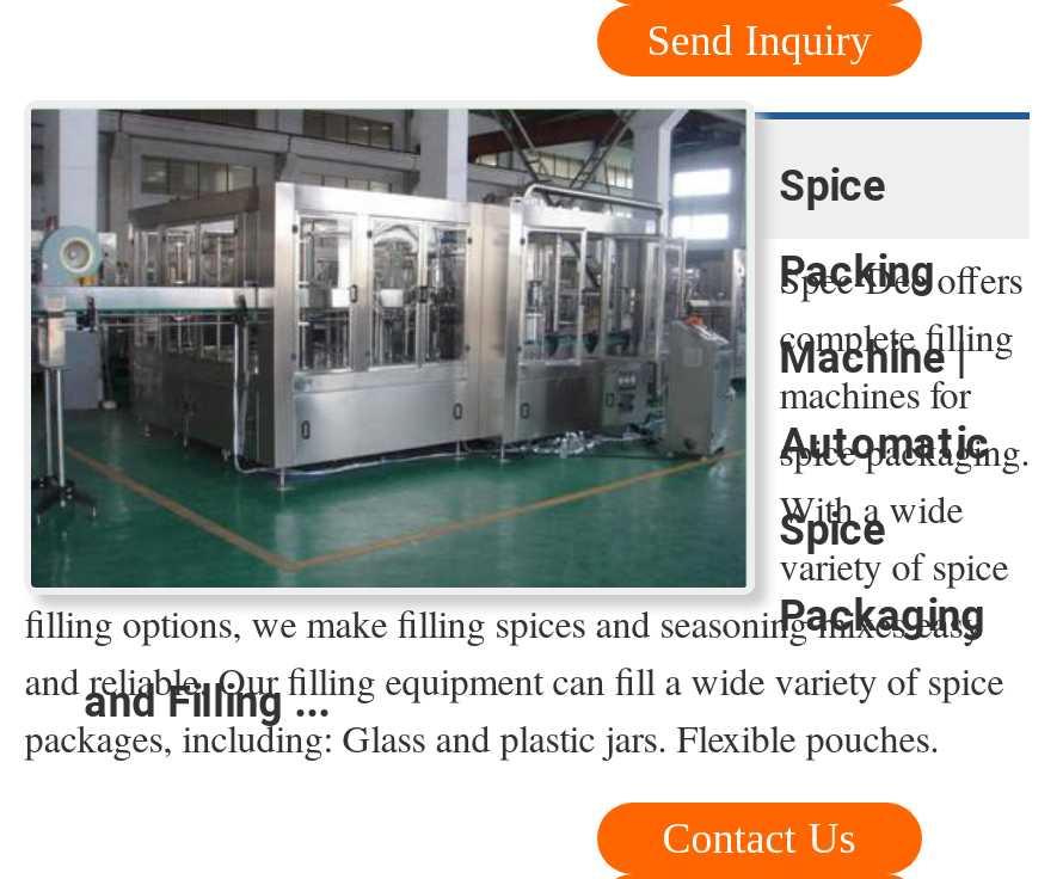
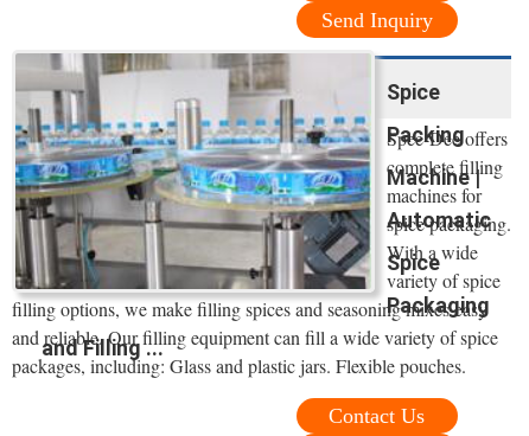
[29,107,748,590] [image] -> [14,53,371,291] [image]

